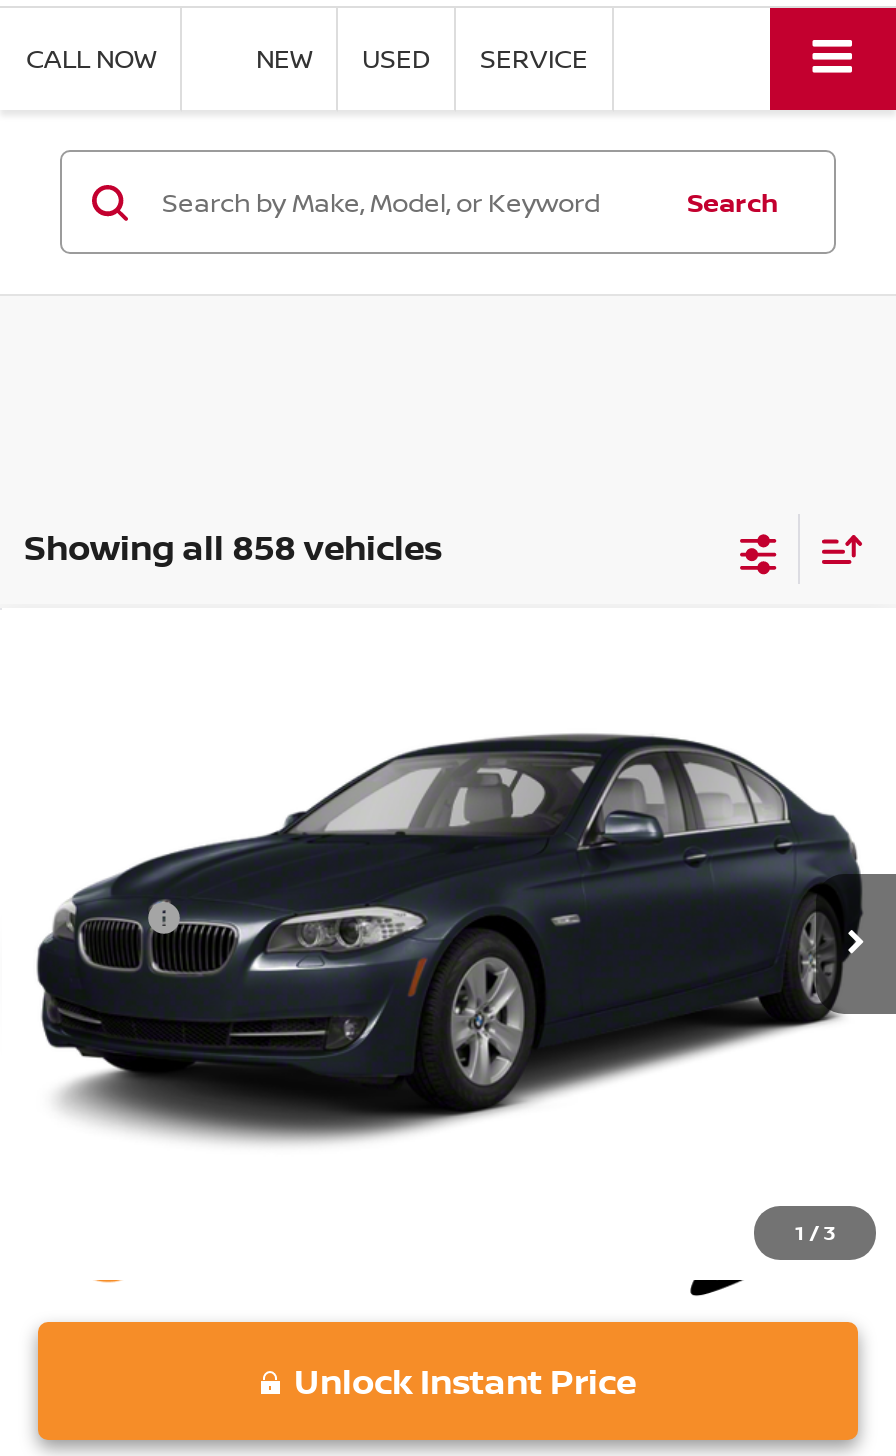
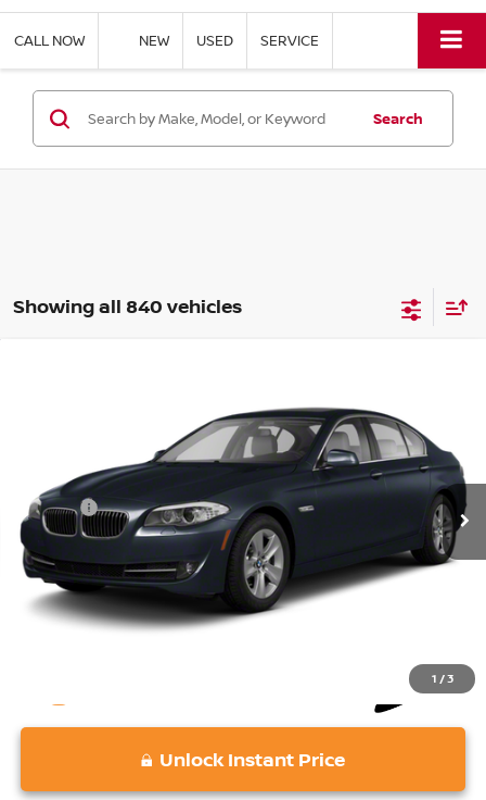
[24,524,442,570] Showing all 858 vehicles -> [13,293,242,318] Showing all 840 vehicles

